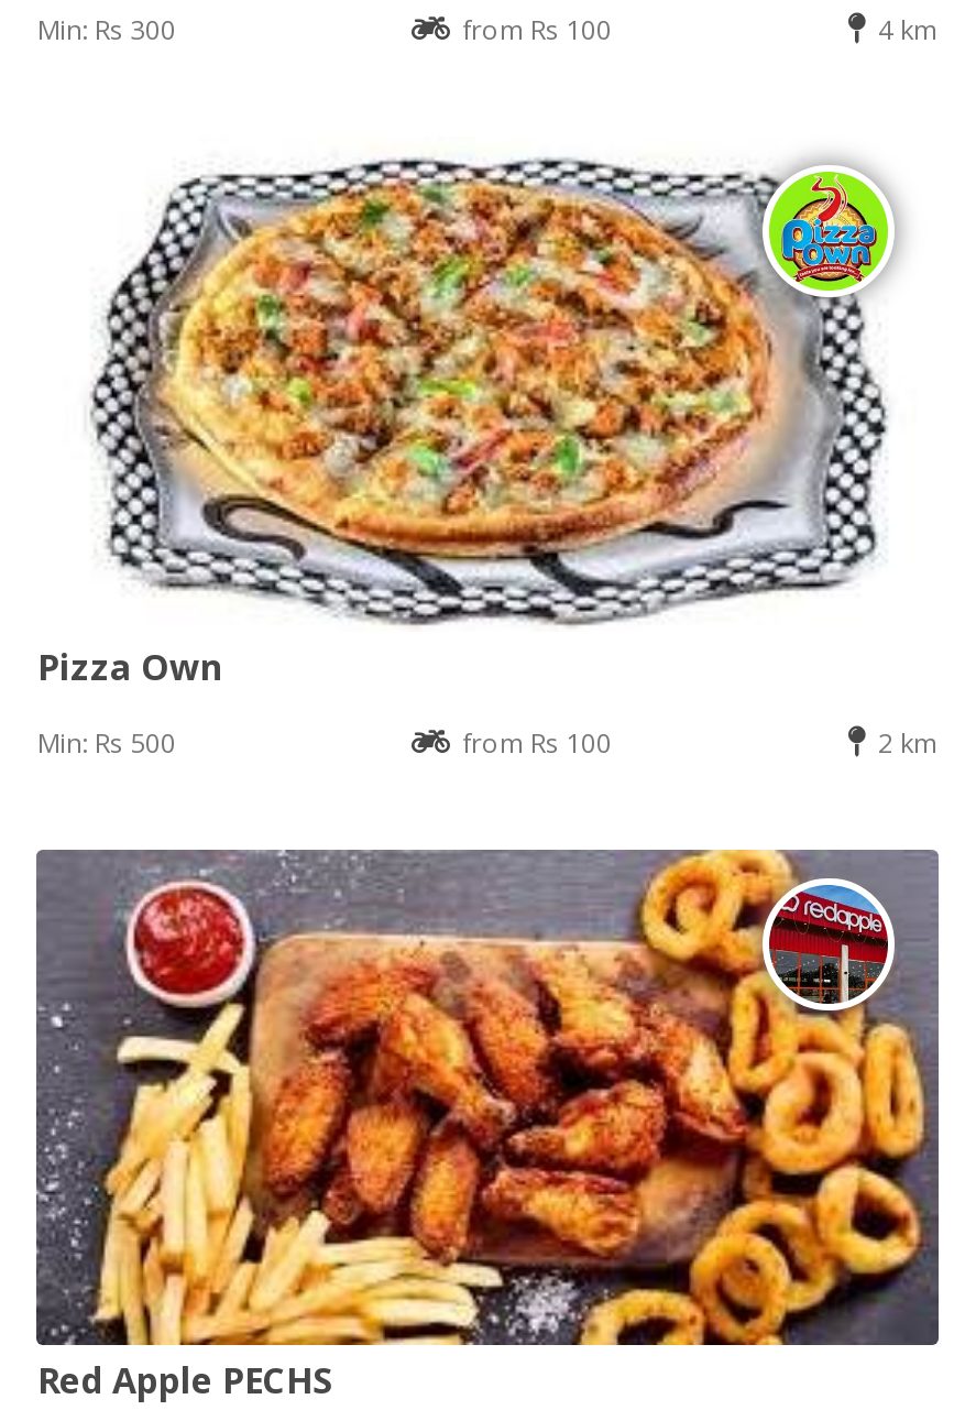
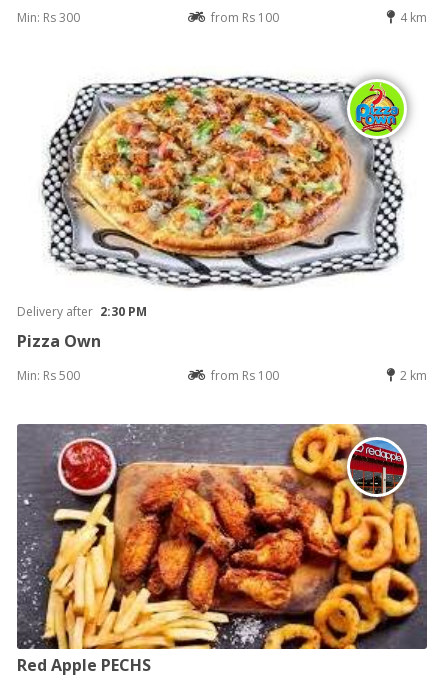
none -> [17,303,147,320] Delivery after 2:30 PM

